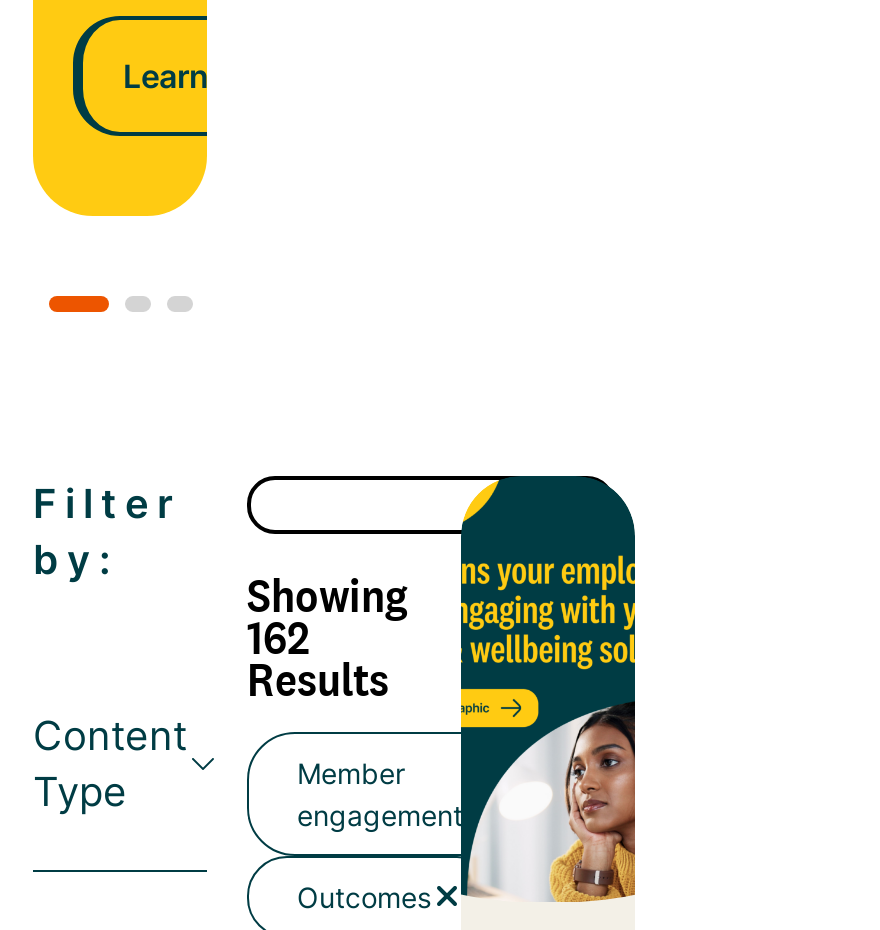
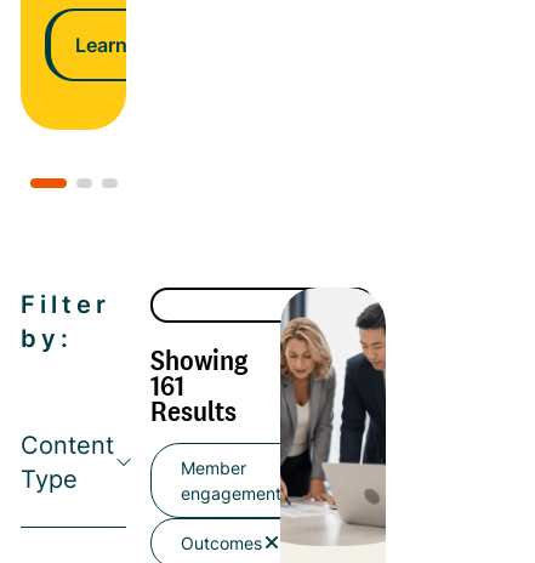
[459,474,637,902] [image] -> [279,286,387,546] [image]
[247,605,309,667] 162 -> [150,366,184,404] 161

